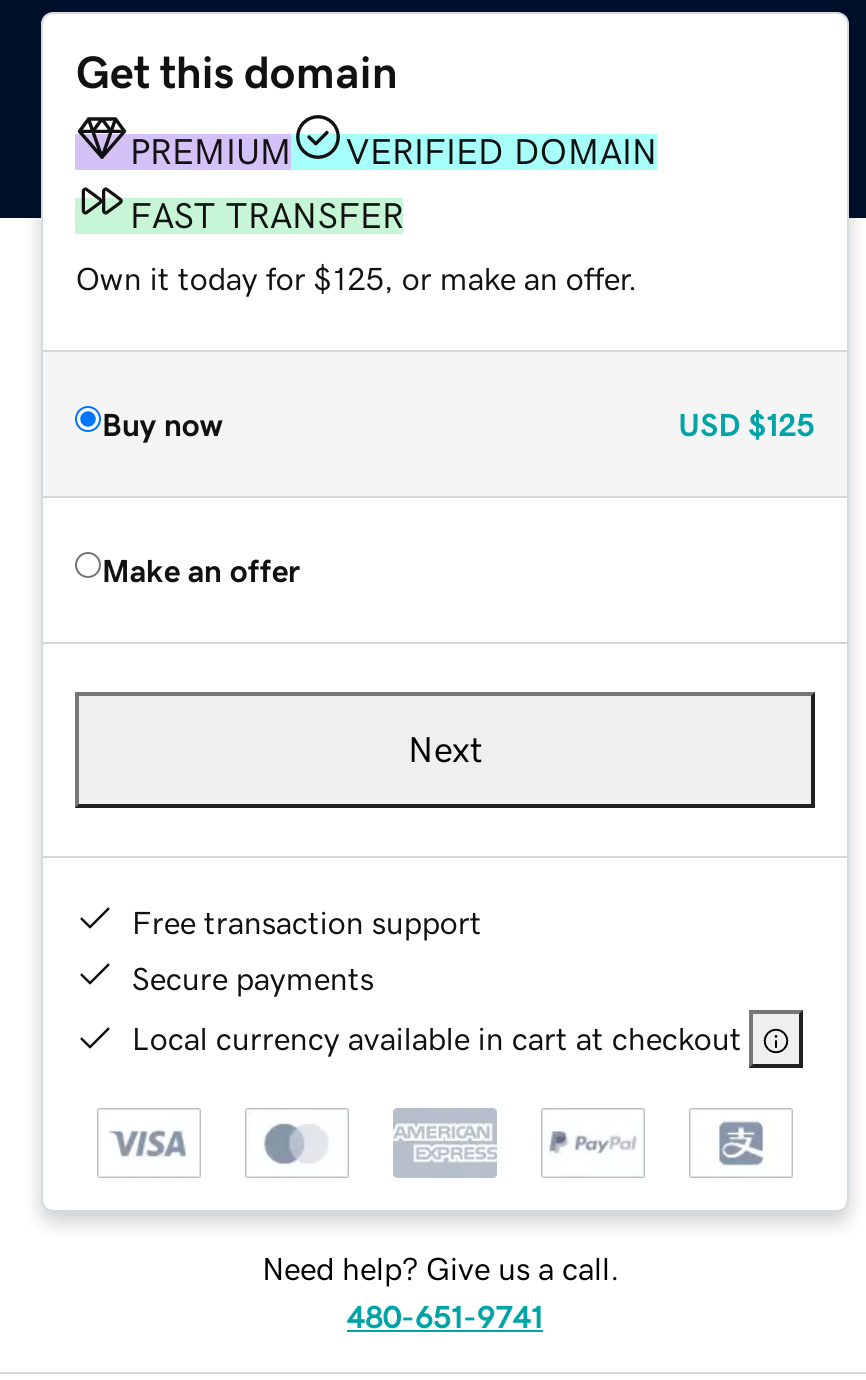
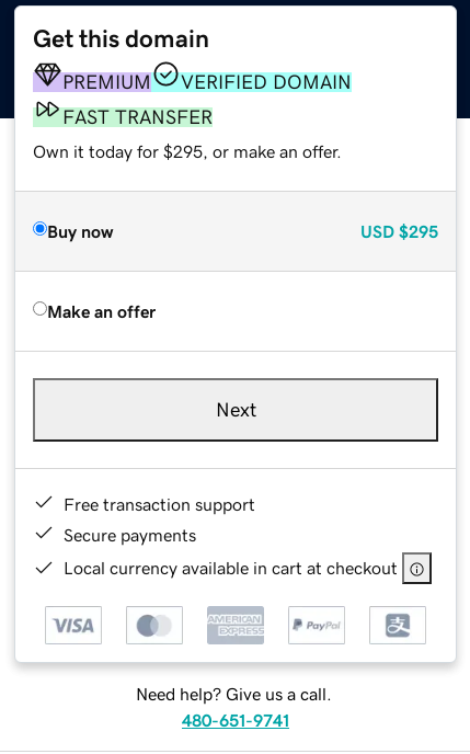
[76,261,638,293] Own it today for $125, or make an offer. -> [33,142,342,160] Own it today for $295, or make an offer.
[678,407,814,439] USD $125 -> [360,222,438,240] USD $295

